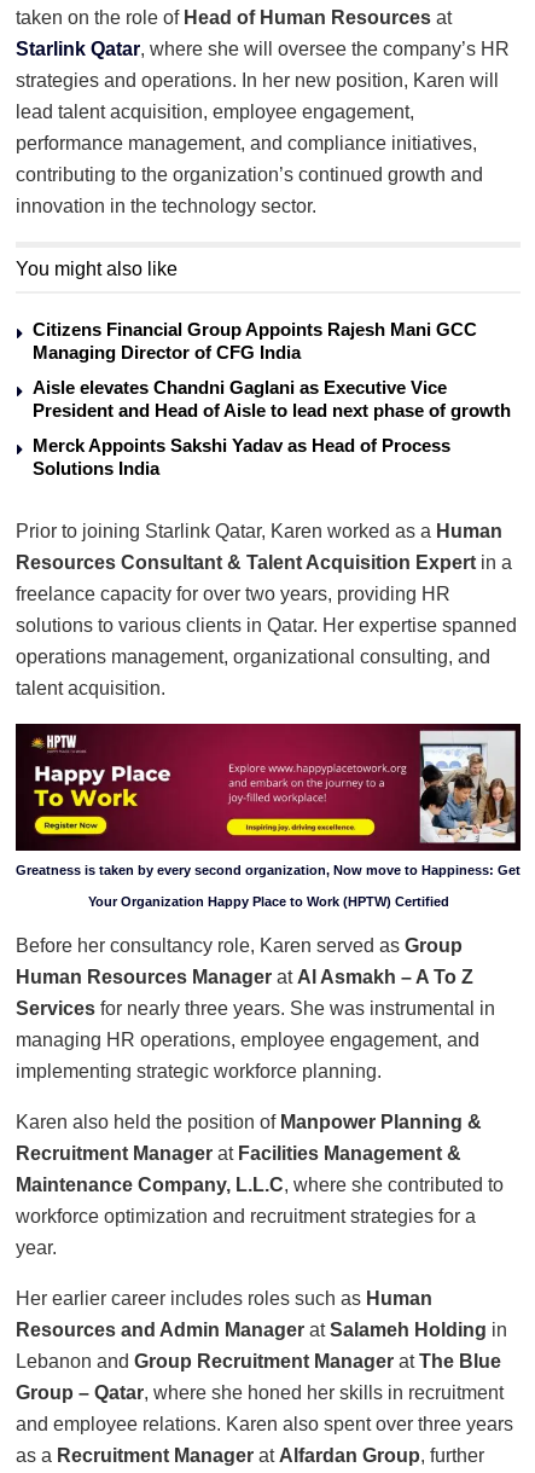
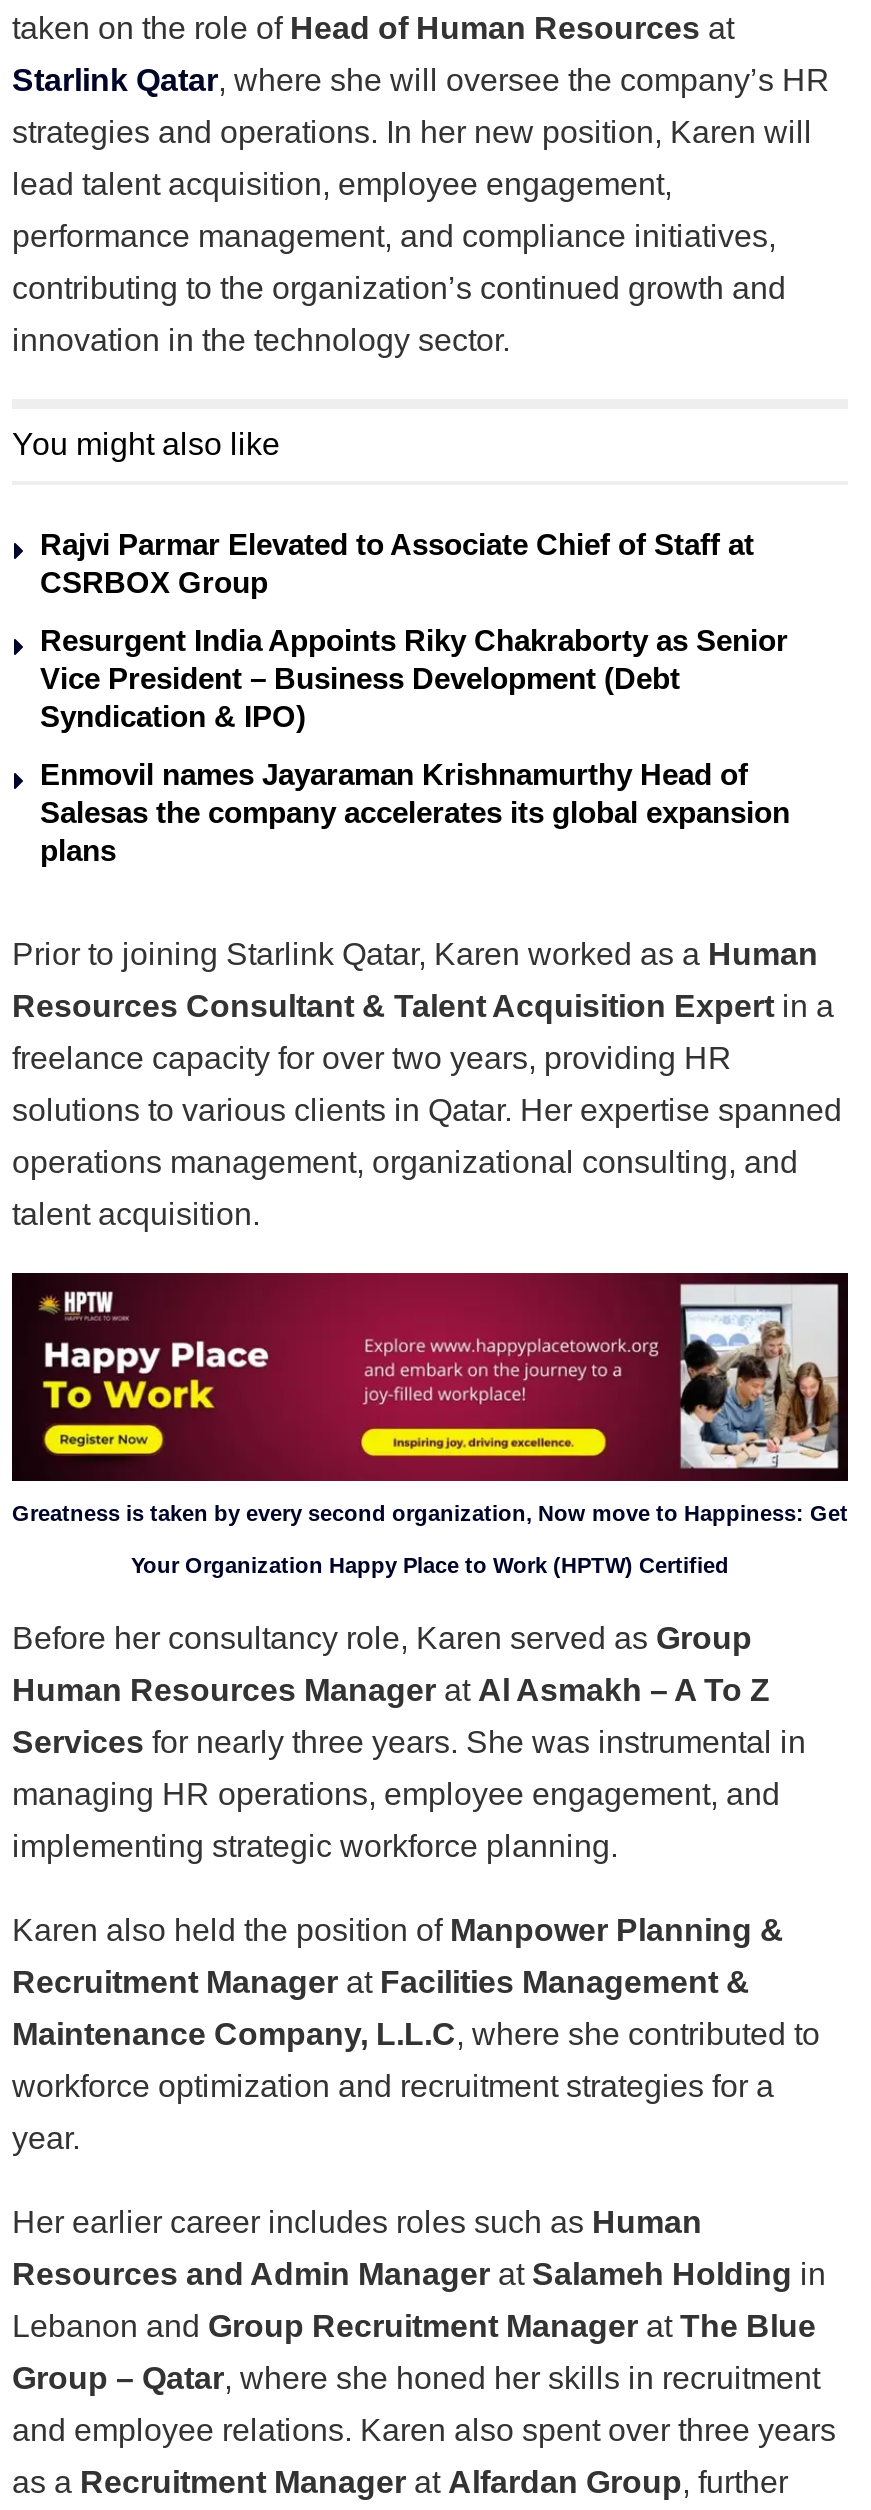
[33,319,477,362] Citizens Financial Group Appoints Rajesh Mani GCC | Managing Director of CFG India -> [40,527,754,599] Rajvi Parmar Elevated to Associate Chief of Staff at | CSRBOX Group
[33,377,511,420] Aisle elevates Chandni Gaglani as Executive Vice | President and Head of Aisle to lead next phase of growth -> [40,623,788,733] Resurgent India Appoints Riky Chakraborty as Senior | Vice President – Business Development (Debt | Syndication & IPO)
[33,435,450,478] Merck Appoints Sakshi Yadav as Head of Process | Solutions India -> [40,757,790,867] Enmovil names Jayaraman Krishnamurthy Head of | Salesas the company accelerates its global expansion | plans

